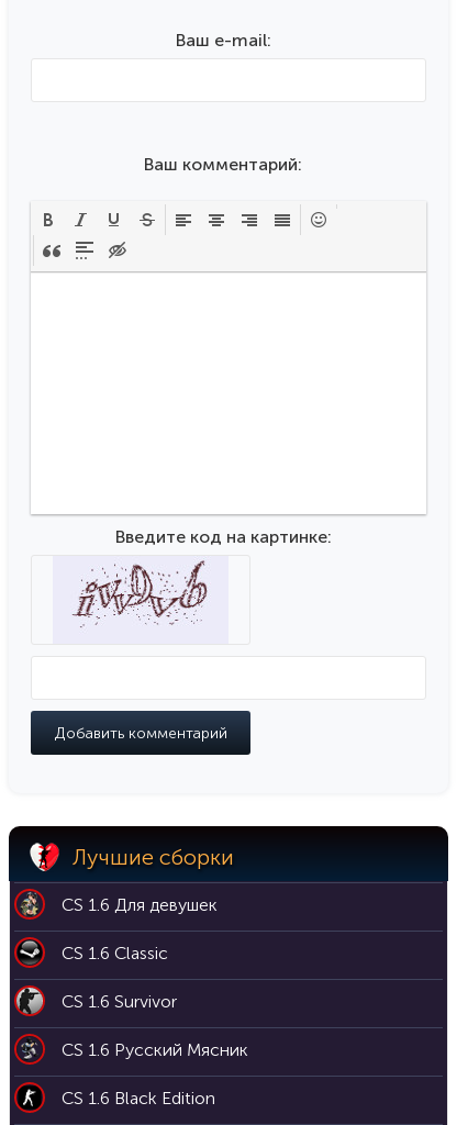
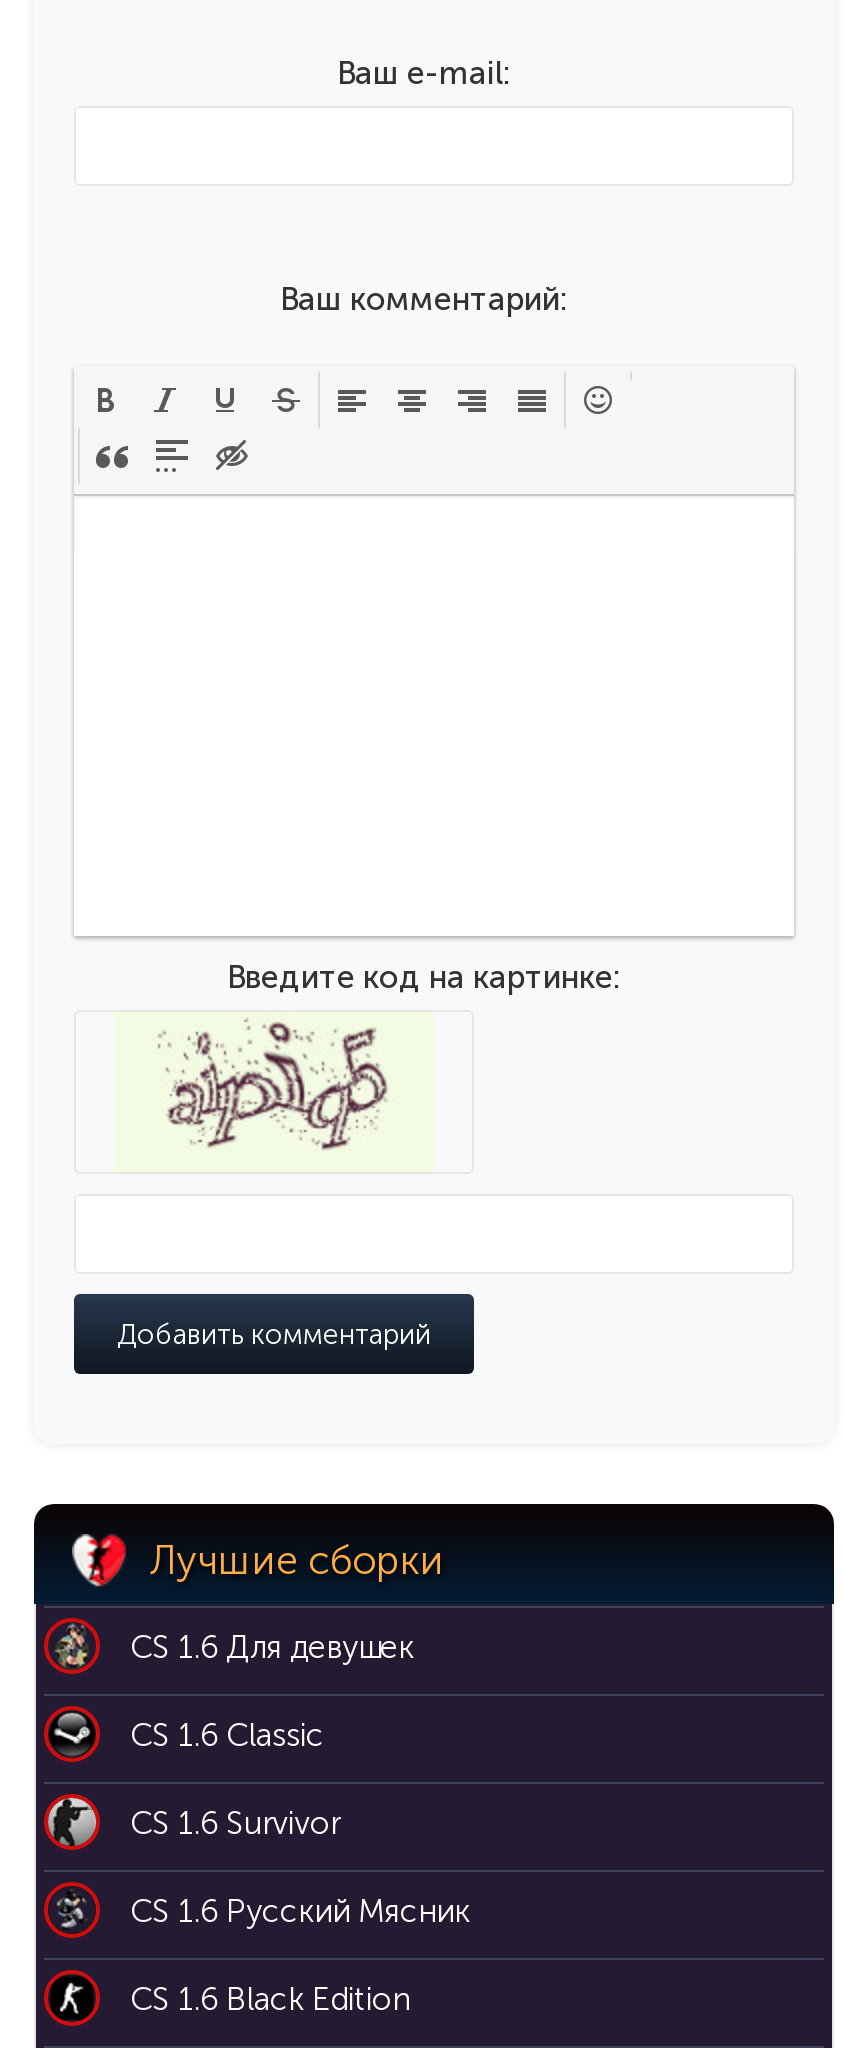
[71,559,209,632] [image] -> [152,1016,396,1152] [image]

